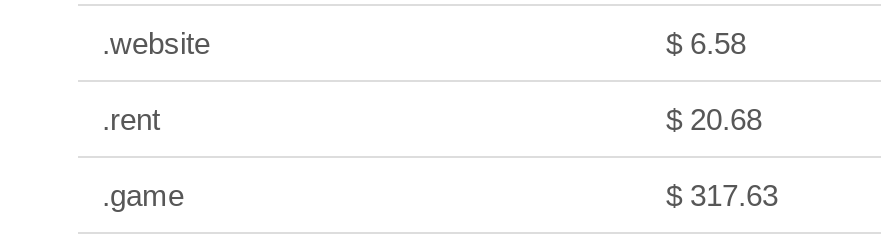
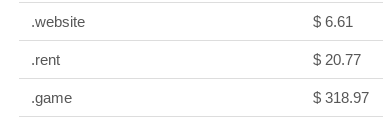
[666,26,746,60] $ 6.58 -> [313,13,353,30] $ 6.61
[666,102,762,136] $ 20.68 -> [313,51,361,68] $ 20.77
[666,178,778,212] $ 317.63 -> [313,89,369,106] $ 318.97

